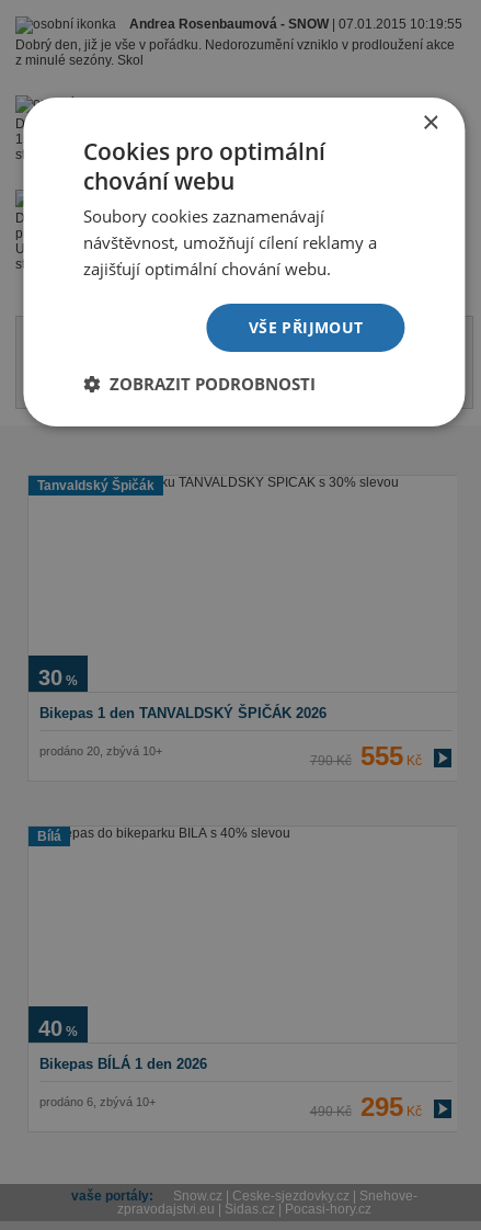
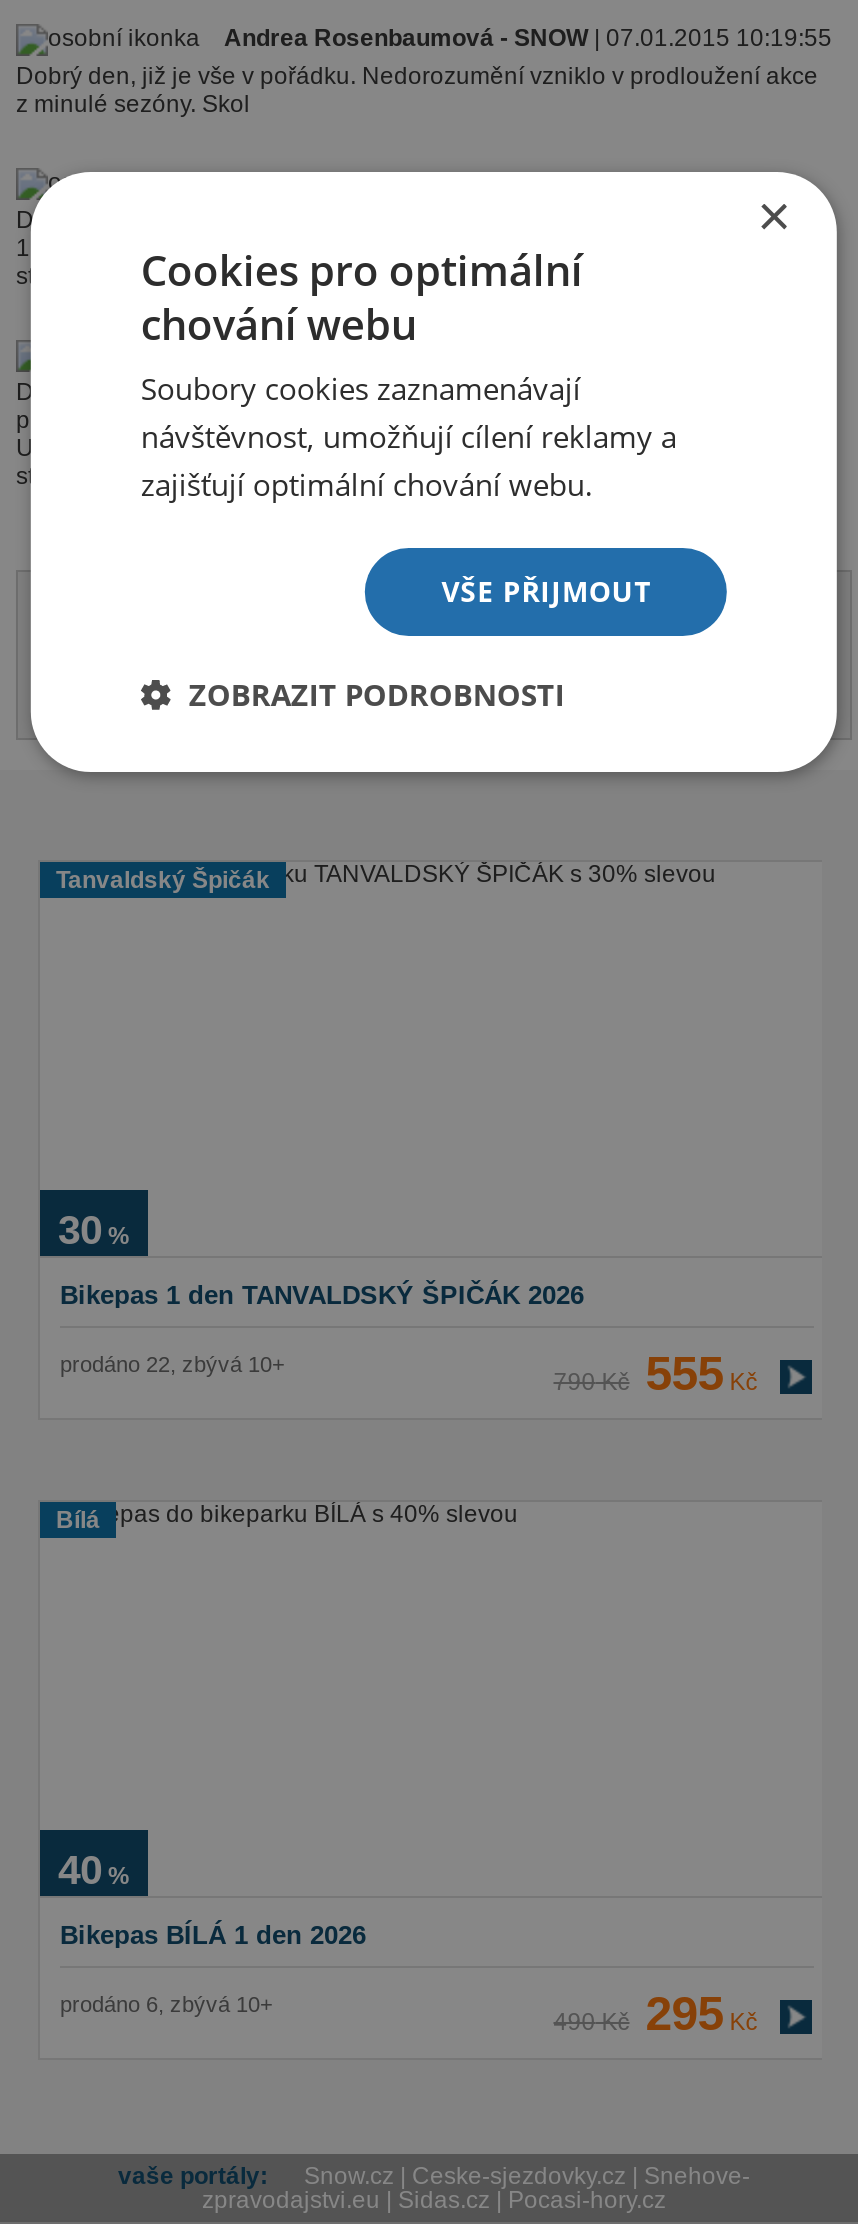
[39,744,162,757] prodáno 20, zbývá 10+ -> [60,1352,284,1376] prodáno 22, zbývá 10+

